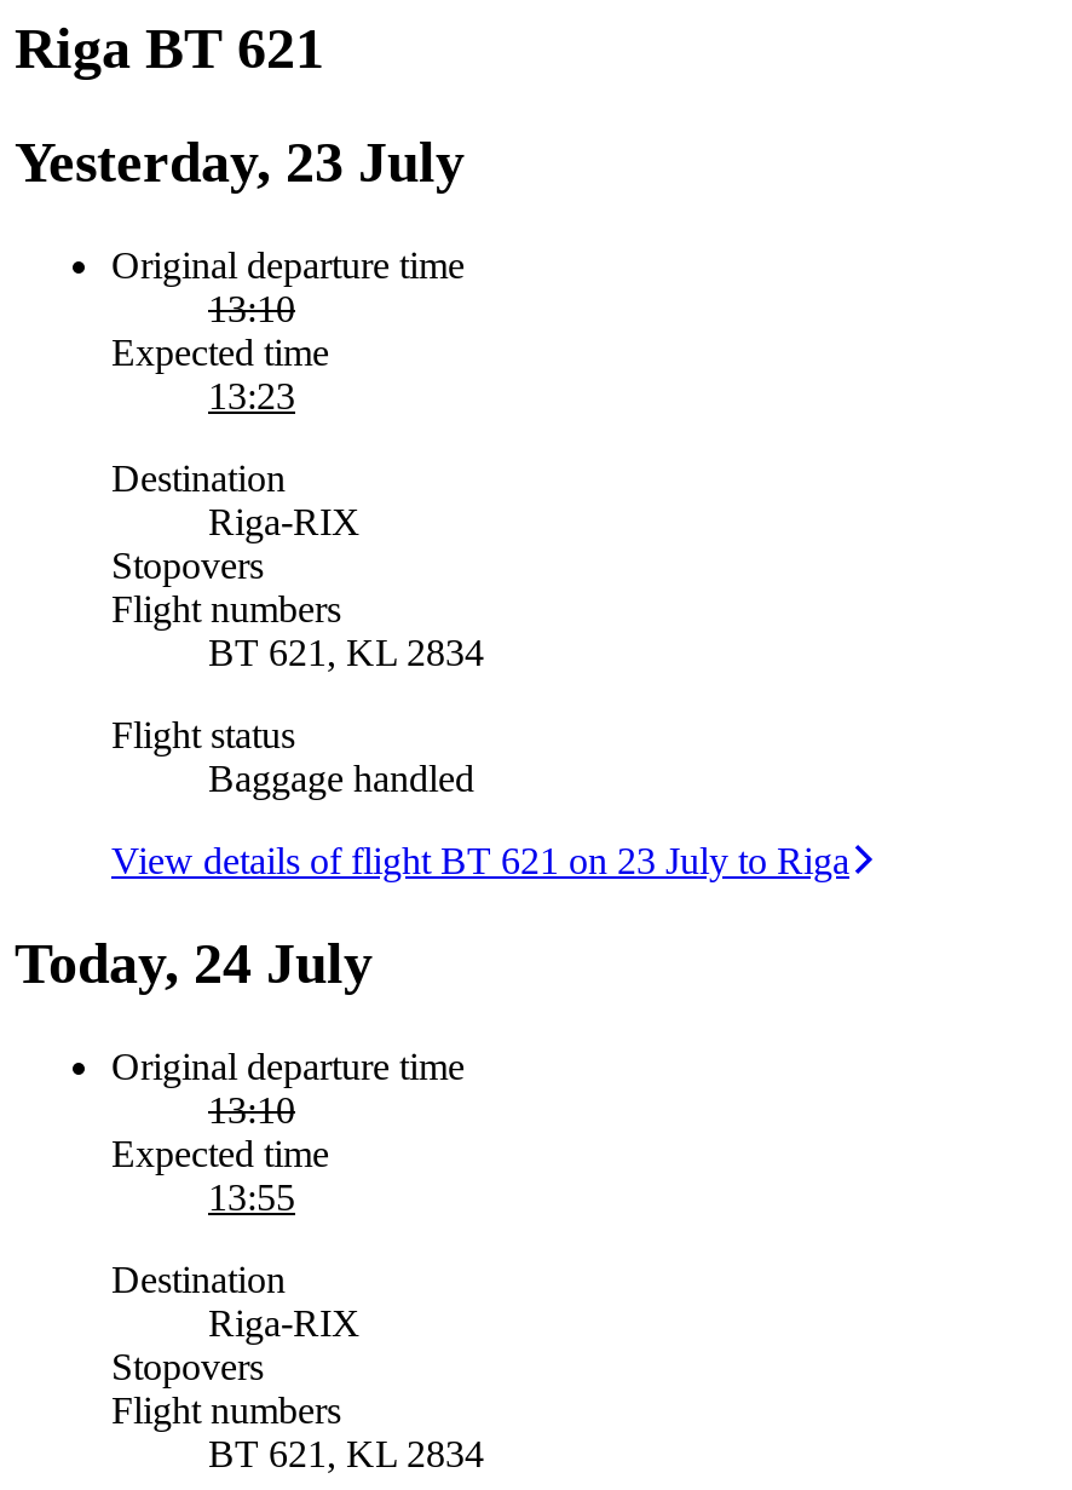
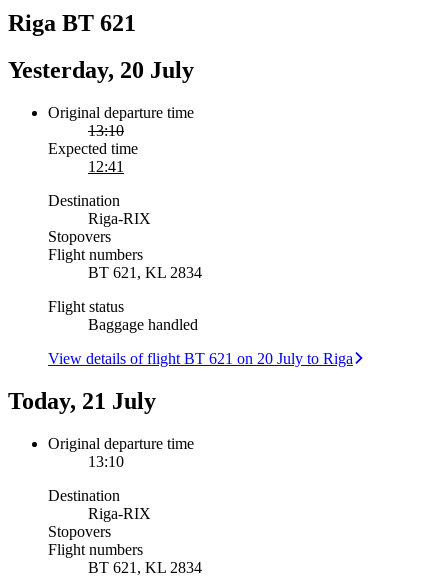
[15,130,465,193] Yesterday, 23 July -> [8,57,194,83] Yesterday, 20 July
[208,374,295,416] 13:23 -> [88,158,124,175] 12:41
[111,839,849,880] View details of flight BT 621 on 23 July to Riga -> [48,350,353,367] View details of flight BT 621 on 20 July to Riga
[15,931,373,994] Today, 24 July -> [8,388,156,414] Today, 21 July
[111,1132,329,1216] Expected time | 13:55 -> none

